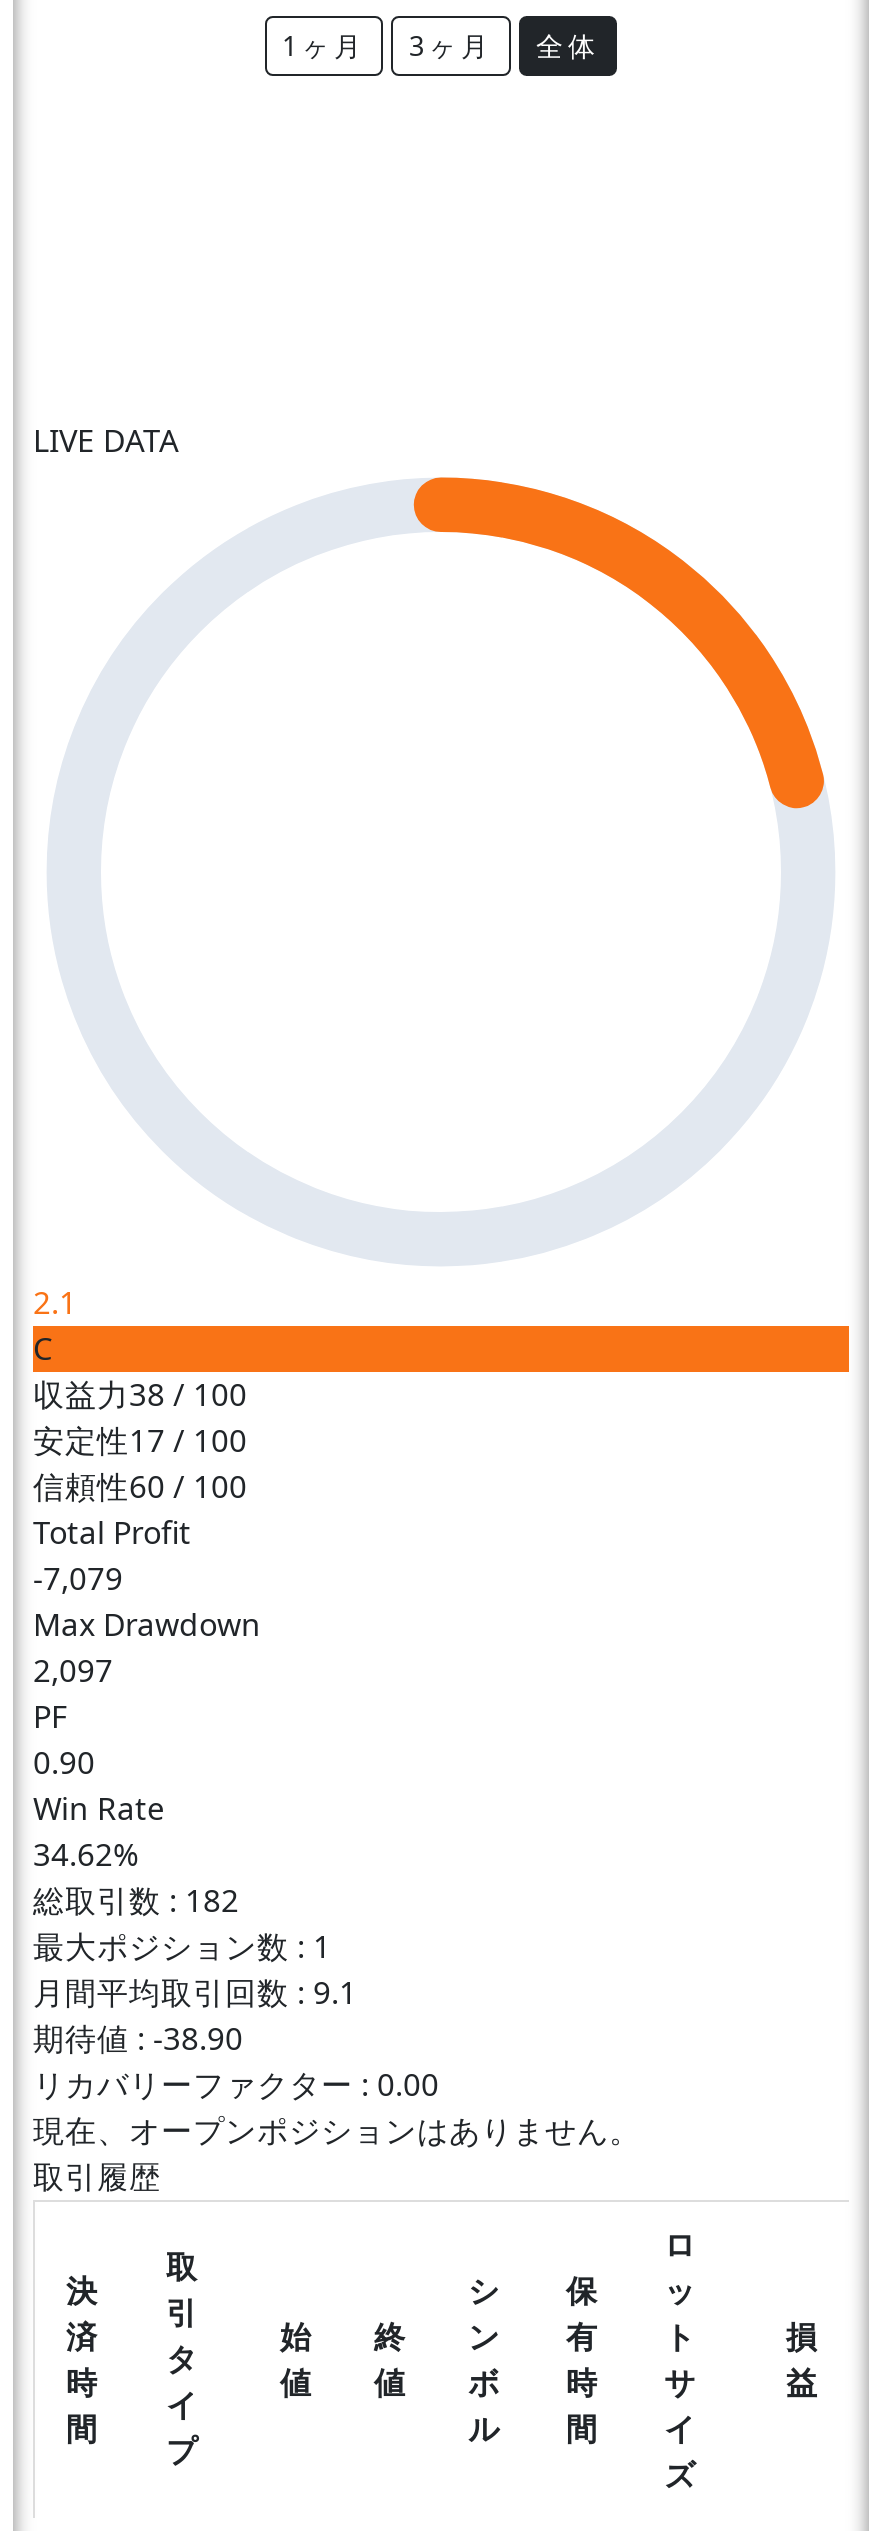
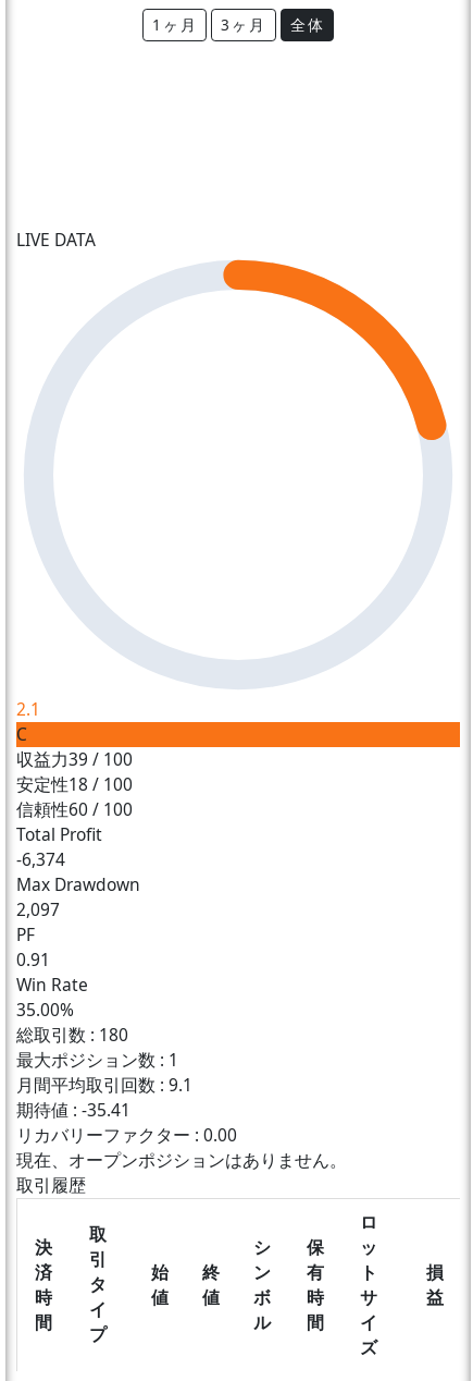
[33,1373,247,1417] 収益力38/ 100 -> [16,748,133,772] 収益力39/ 100
[33,1419,247,1463] 安定性17 / 100 -> [16,773,133,797] 安定性18 / 100
[33,1557,123,1601] -7,079 -> [16,848,65,872] -6,374
[33,1741,95,1785] 0.90 -> [16,948,50,972] 0.91
[33,1833,139,1877] 34.62% -> [16,998,74,1022] 35.00%
[33,1879,239,1923] 総取引数 : 182 -> [16,1023,128,1047] 総取引数 : 180
[33,2017,243,2061] 期待値 : -38.90 -> [16,1098,130,1122] 期待値 : -35.41

